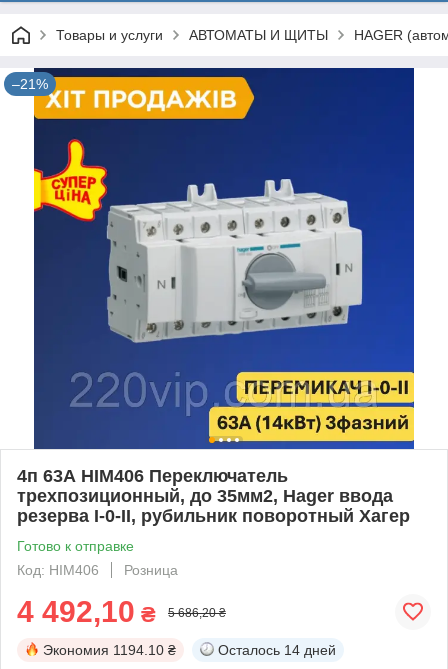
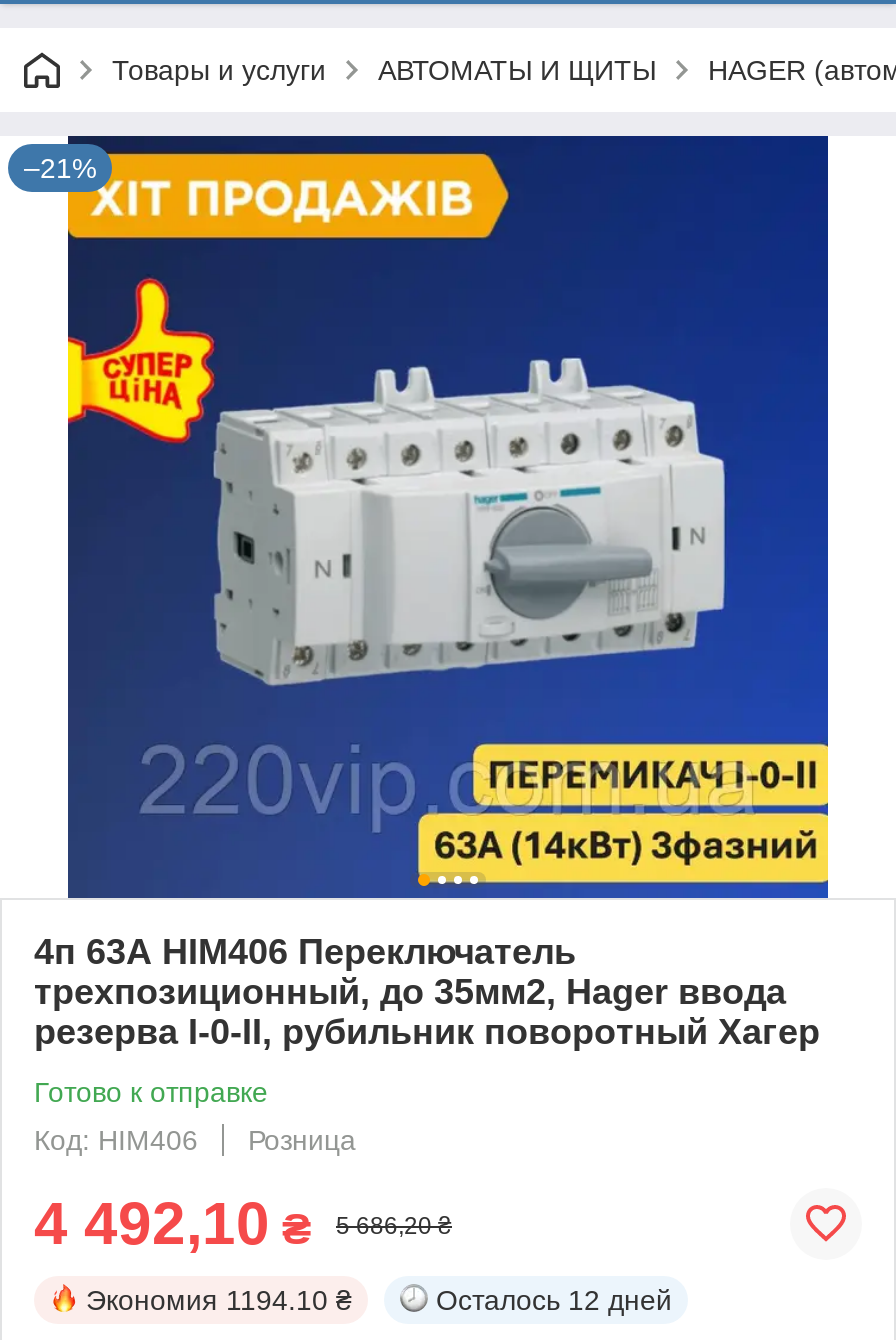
[218,642,336,658] Осталось 14 дней -> [436,1284,672,1316] Осталось 12 дней

